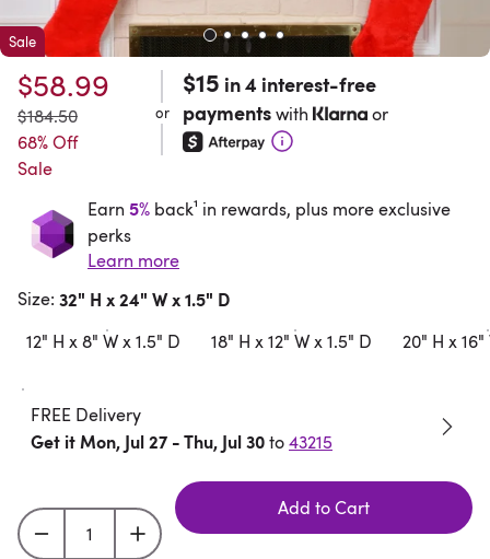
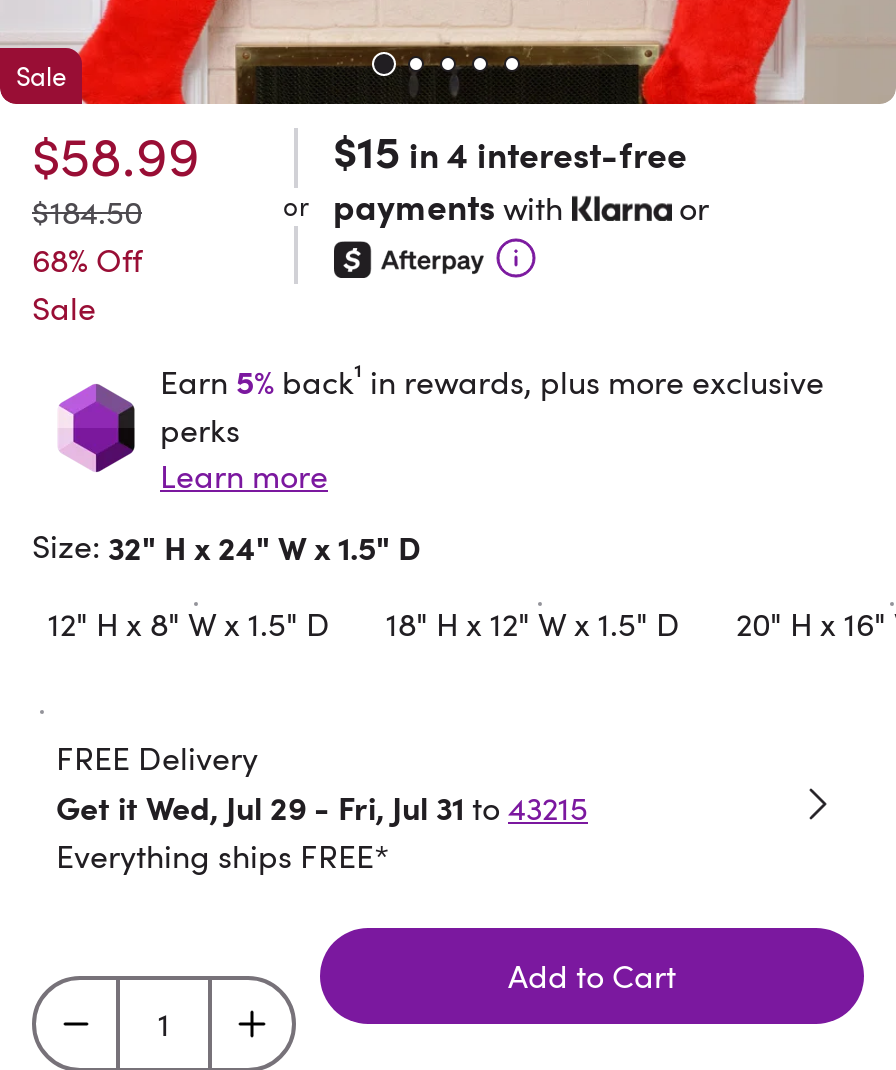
[31,429,332,454] Get it Mon, Jul 27 - Thu, Jul 30 to 43215 -> [56,784,588,878] Get it Wed, Jul 29 - Fri, Jul 31 to 43215 | Everything ships FREE*

